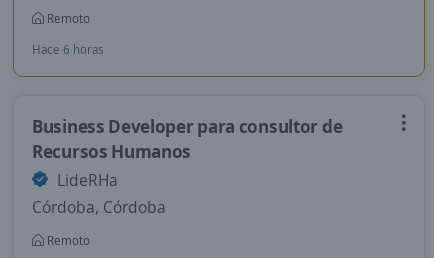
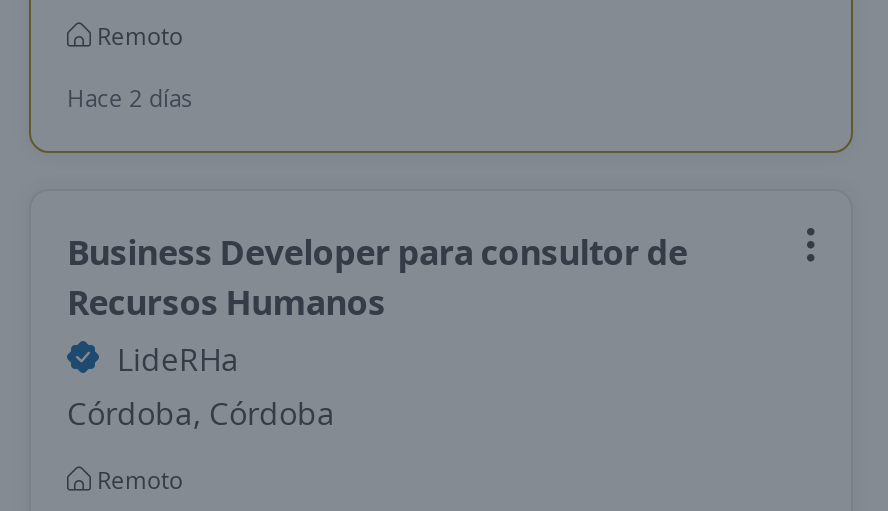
[32,41,104,58] Hace 6 horas -> [67,81,193,115] Hace 2 días

